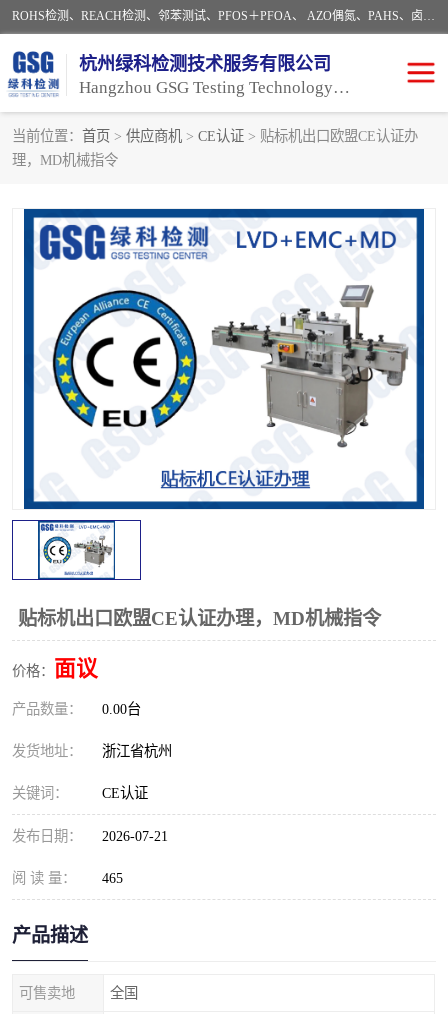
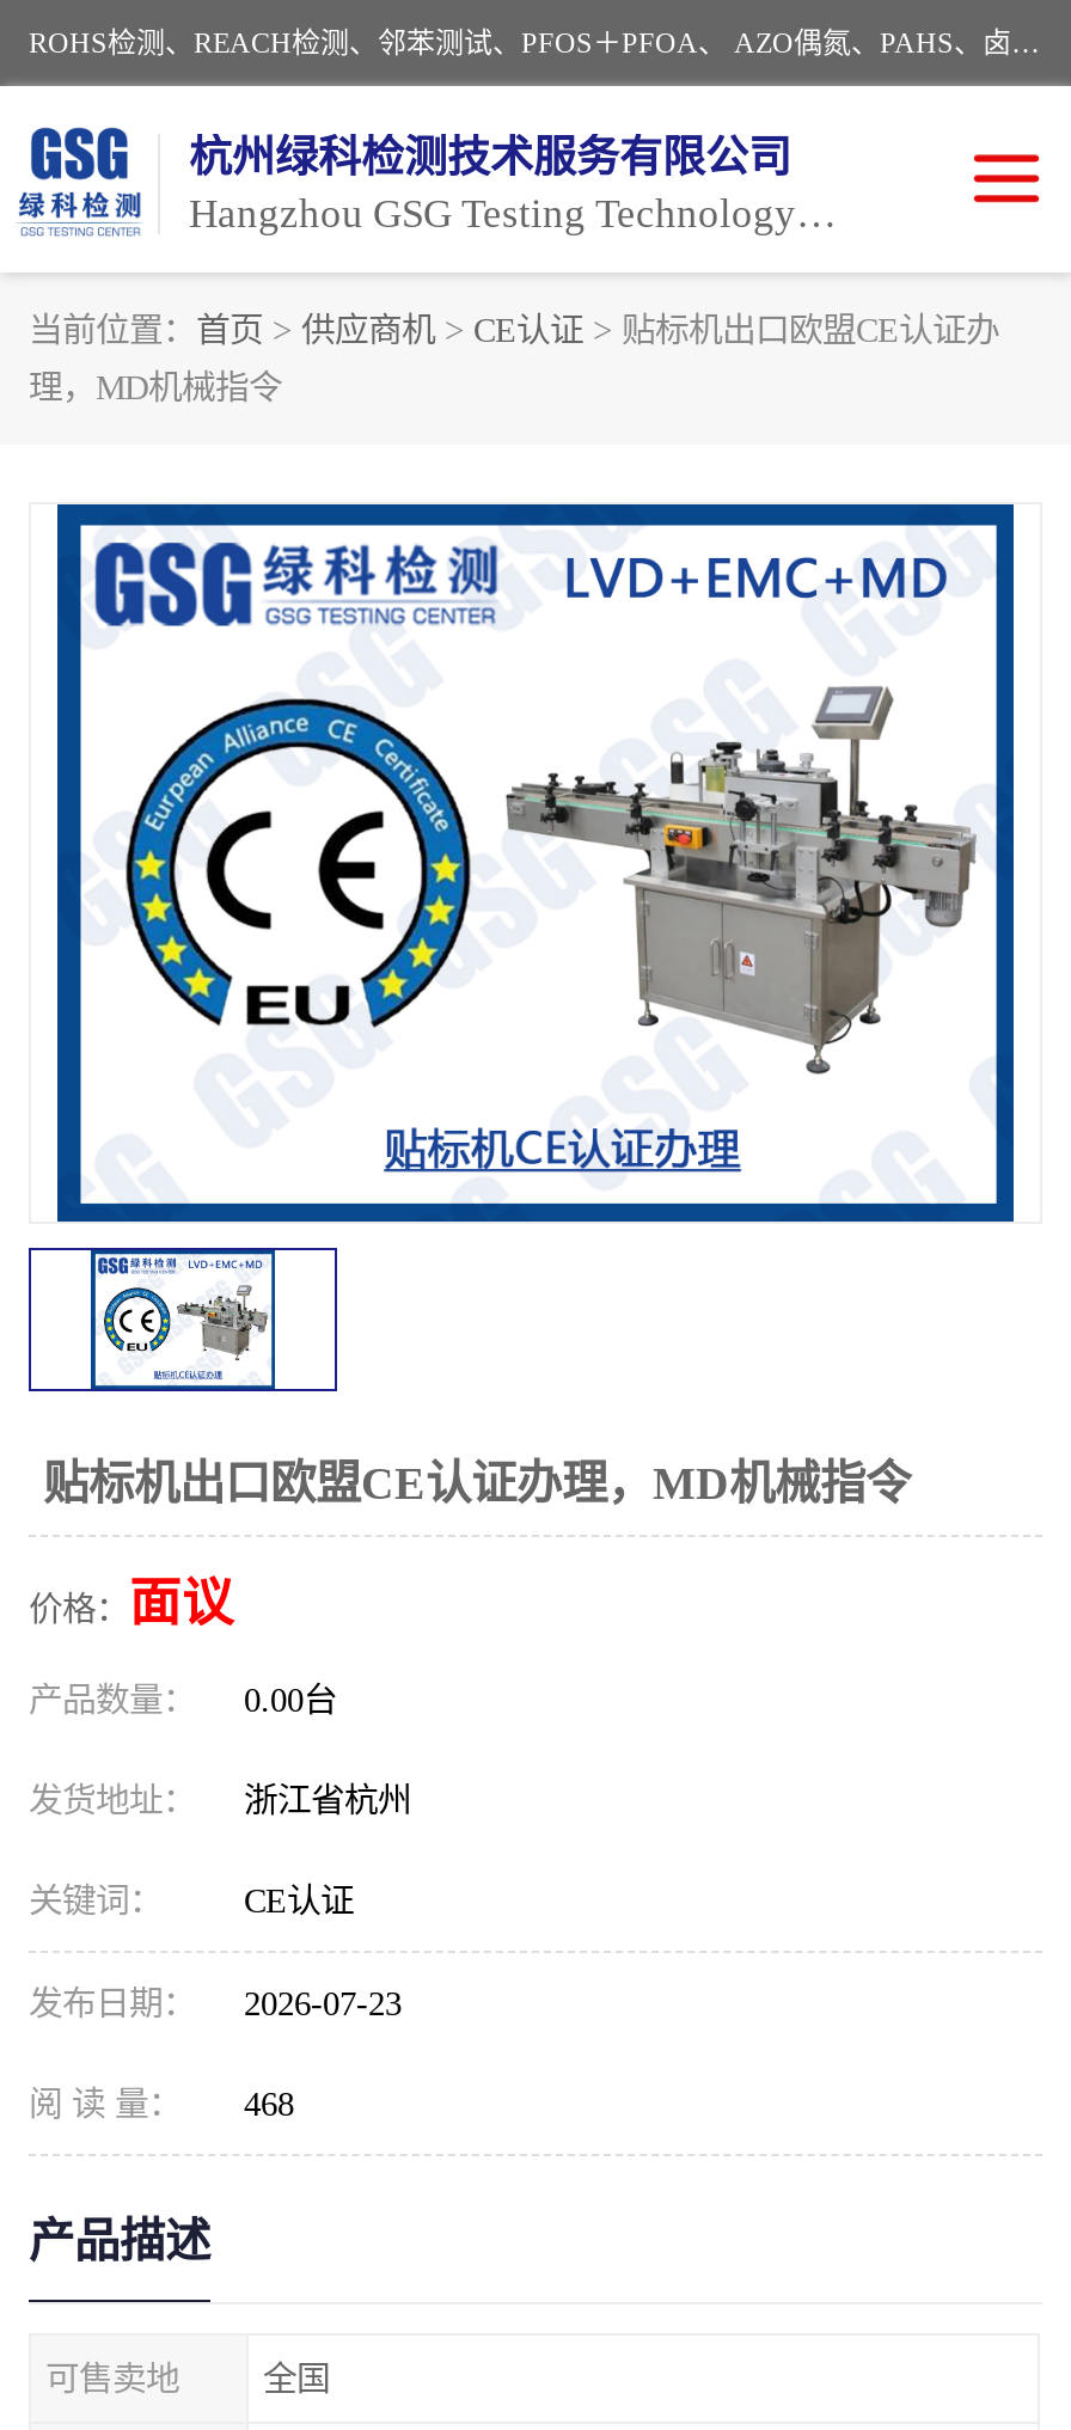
[12,828,168,844] 发布日期： 2026-07-21 -> [29,1984,402,2022] 发布日期： 2026-07-23
[12,870,123,886] 阅 读 量： 465 -> [29,2085,294,2123] 阅 读 量： 468

